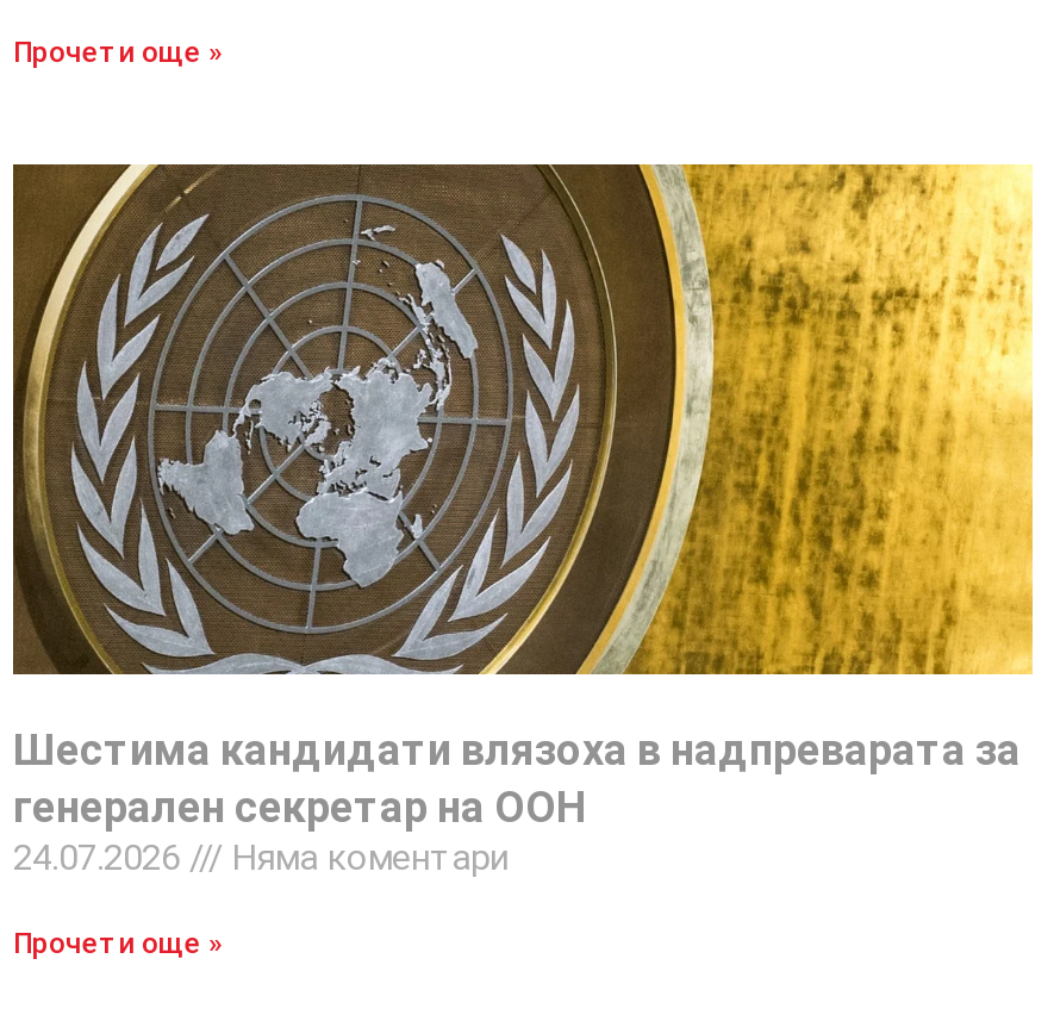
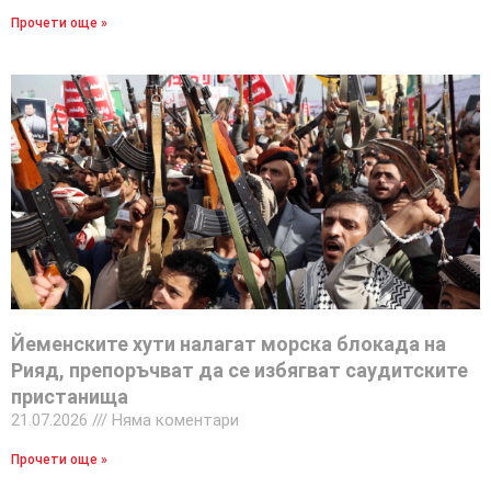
[13,162,1035,880] [image] | Шестима кандидати влязоха в надпреварата за | генерален секретар на ООН | 24.07.2026 -> [10,73,481,430] [image] | Йеменските хути налагат морска блокада на | Рияд, препоръчват да се избягват саудитските | пристанища | 21.07.2026

